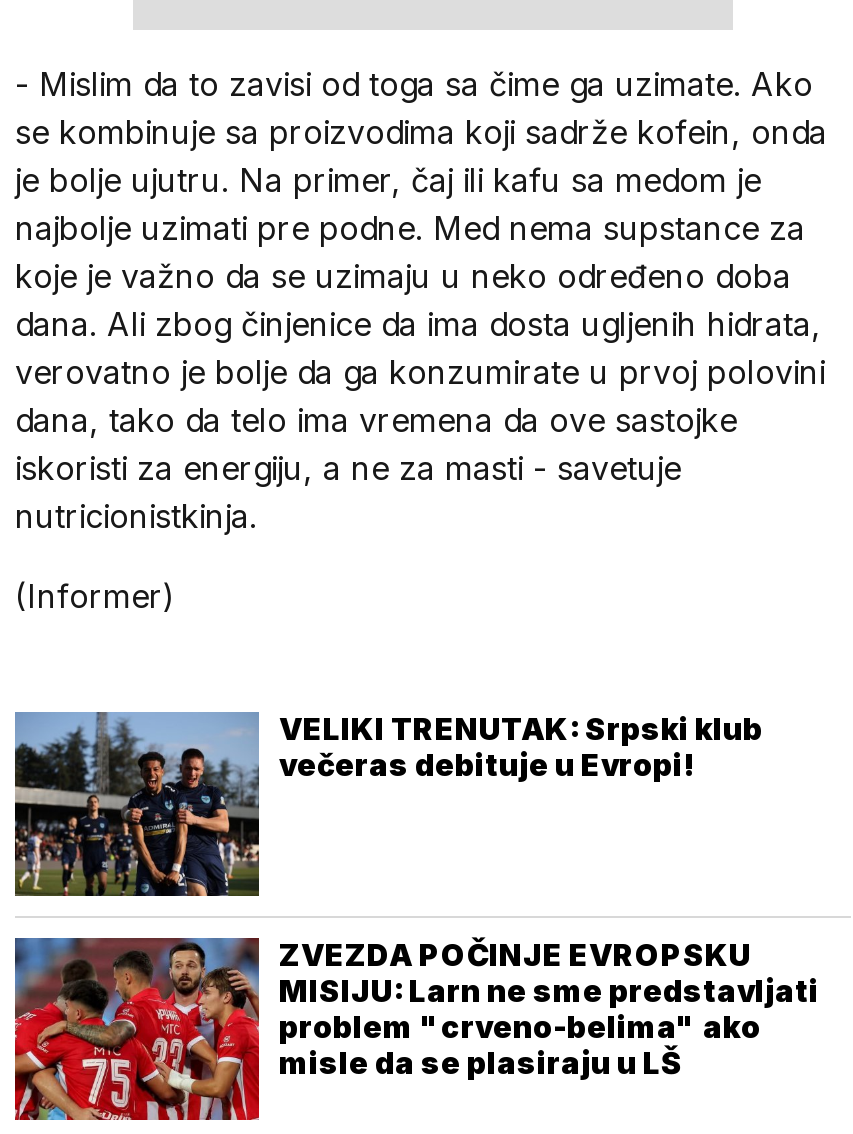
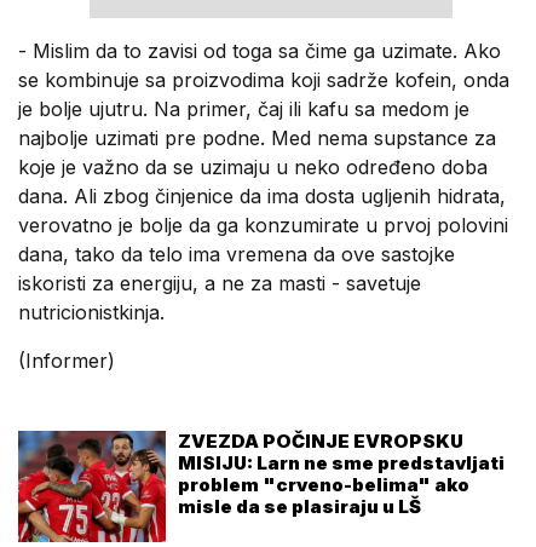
[13,710,763,900] [image] | VELIKI TRENUTAK: Srpski klub | večeras debituje u Evropi! -> none

